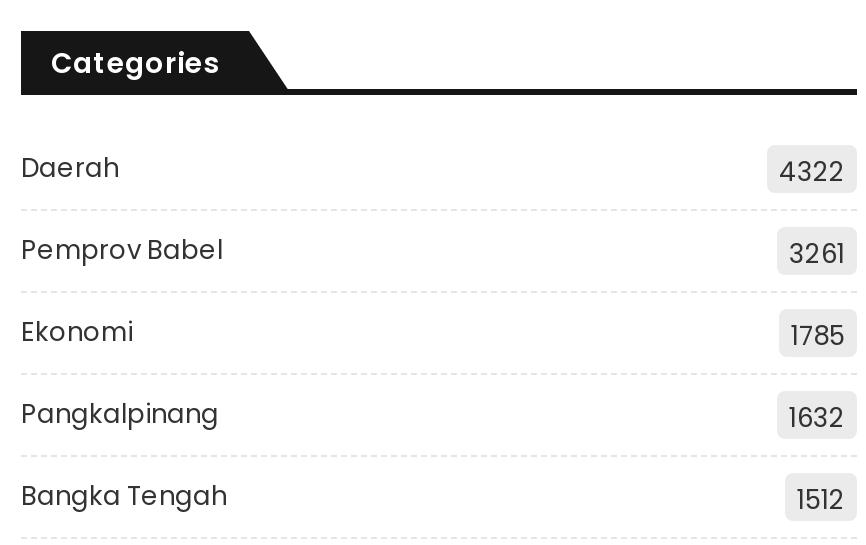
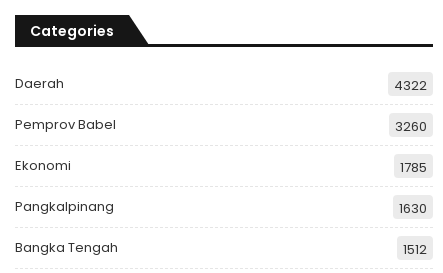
[789,235,845,273] 3261 -> [395,117,427,136] 3260
[789,399,845,437] 1632 -> [399,199,427,218] 1630

